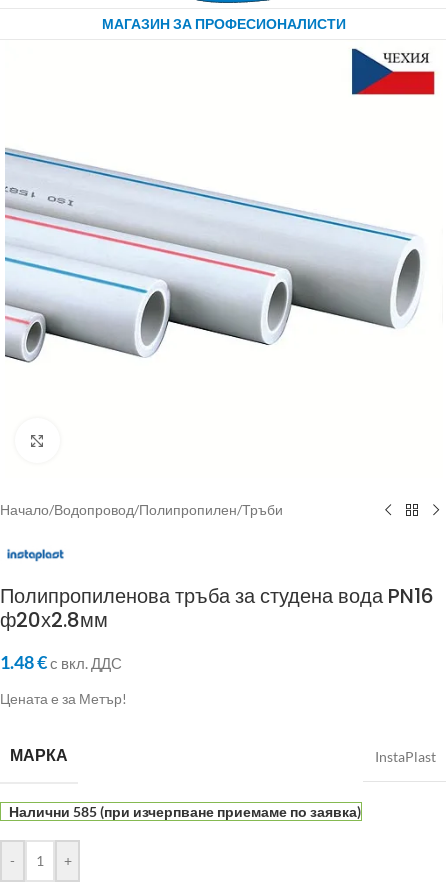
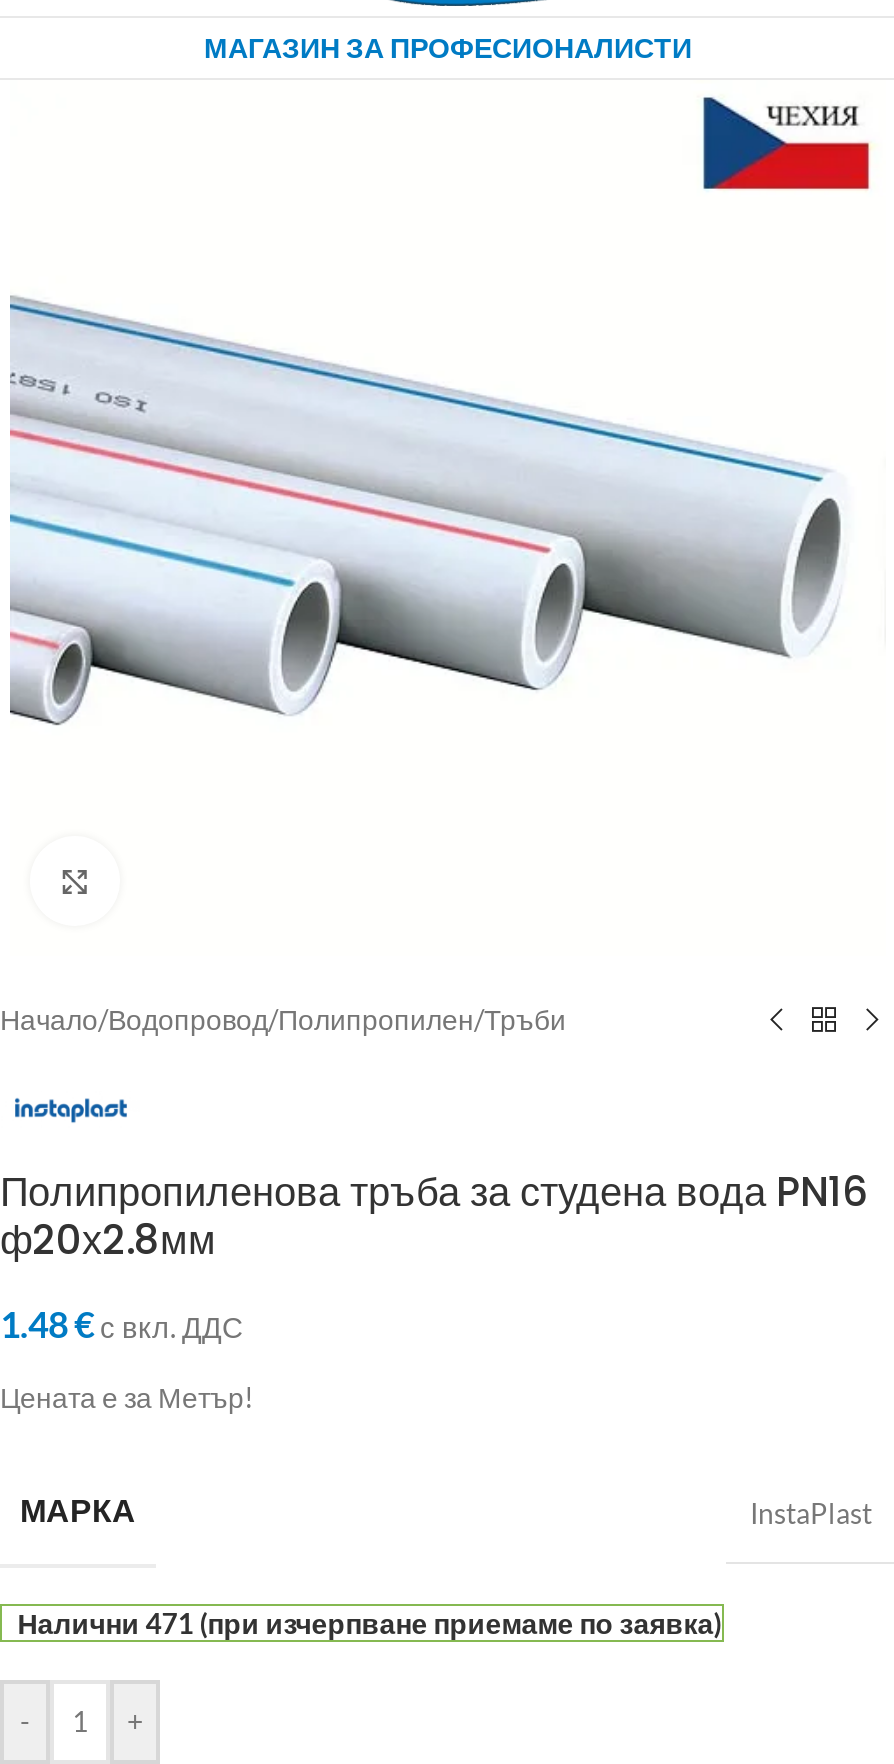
[9,803,361,820] Налични 585 (при изчерпване приемаме по заявка) -> [17,1606,721,1640] Налични 471 (при изчерпване приемаме по заявка)

